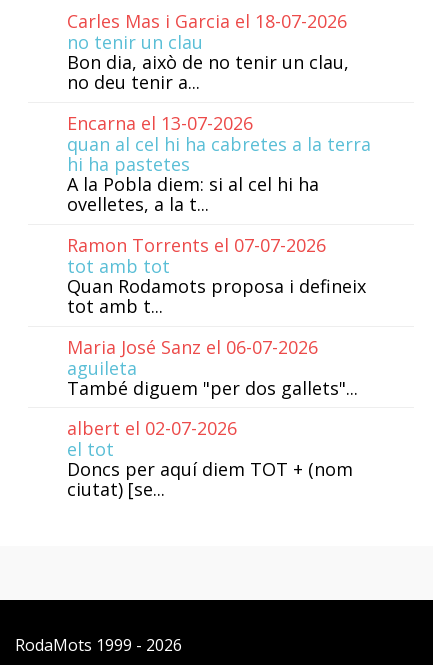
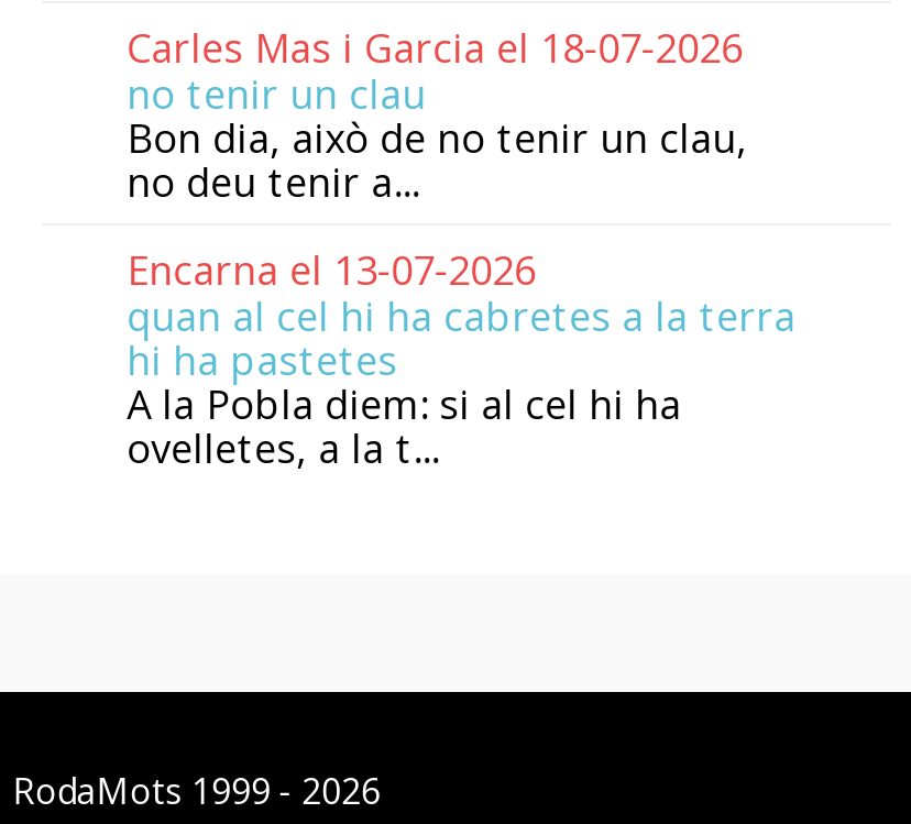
[67,233,366,501] Ramon Torrents el 07-07-2026 | tot amb tot | Quan Rodamots proposa i defineix | tot amb t... | Maria José Sanz el 06-07-2026 | aguileta | També diguem "per dos gallets"... | albert el 02-07-2026 | el tot | Doncs per aquí diem TOT + (nom | ciutat) [se... -> none

